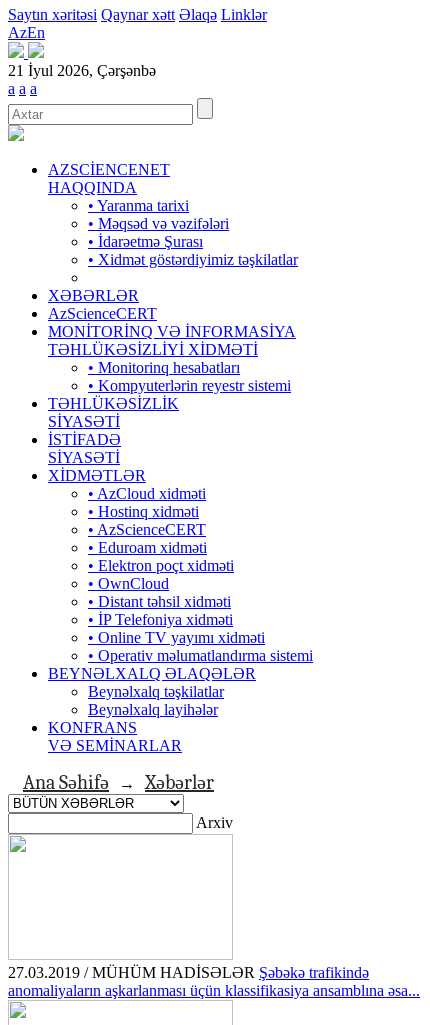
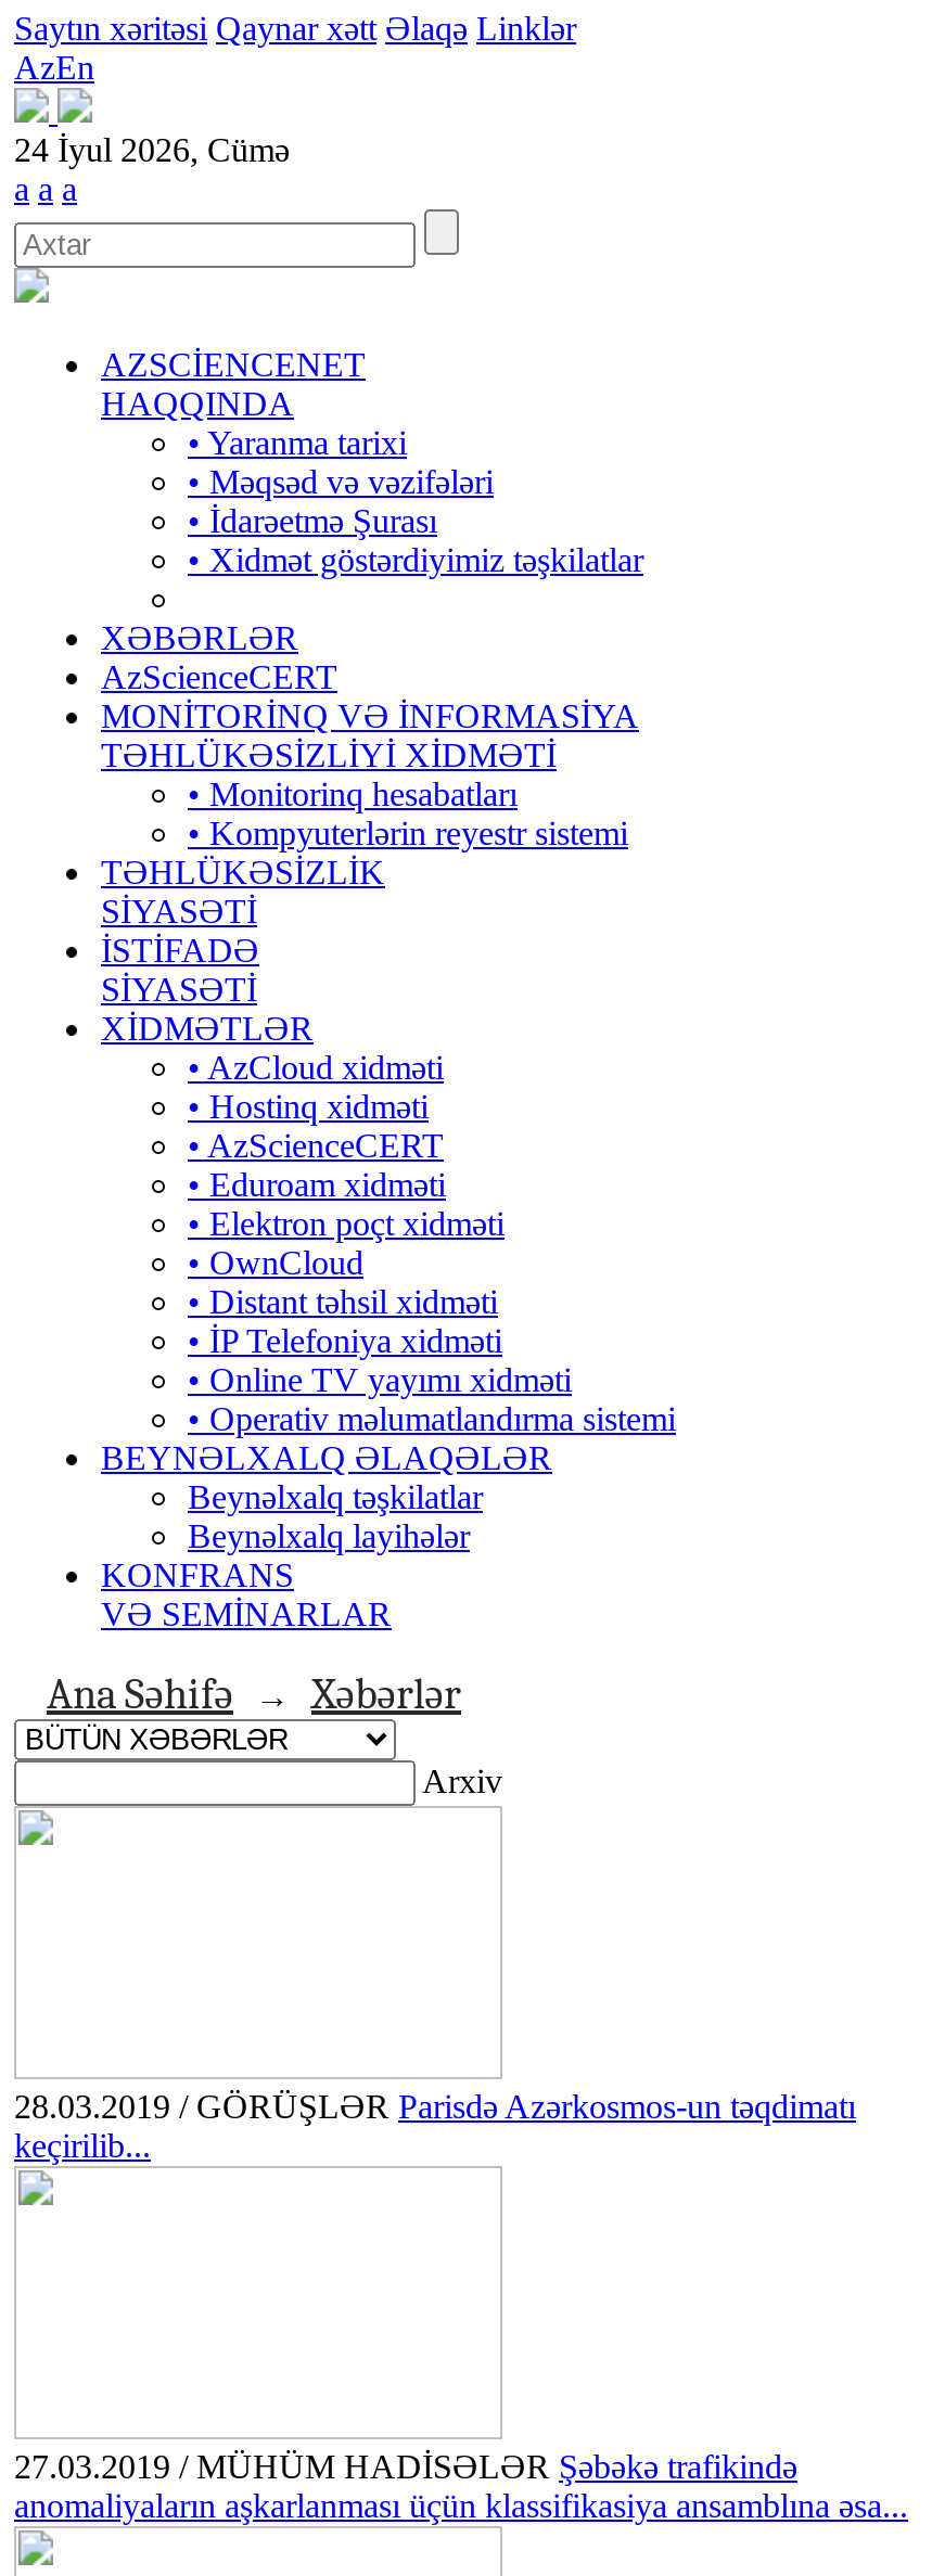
[8,62,156,79] 21 İyul 2026, Çərşənbə -> [14,131,290,168] 24 İyul 2026, Cümə
none -> [14,2088,856,2164] 28.03.2019 / GÖRÜŞLƏR Parisdə Azərkosmos-un təqdimatı | keçirilib...

